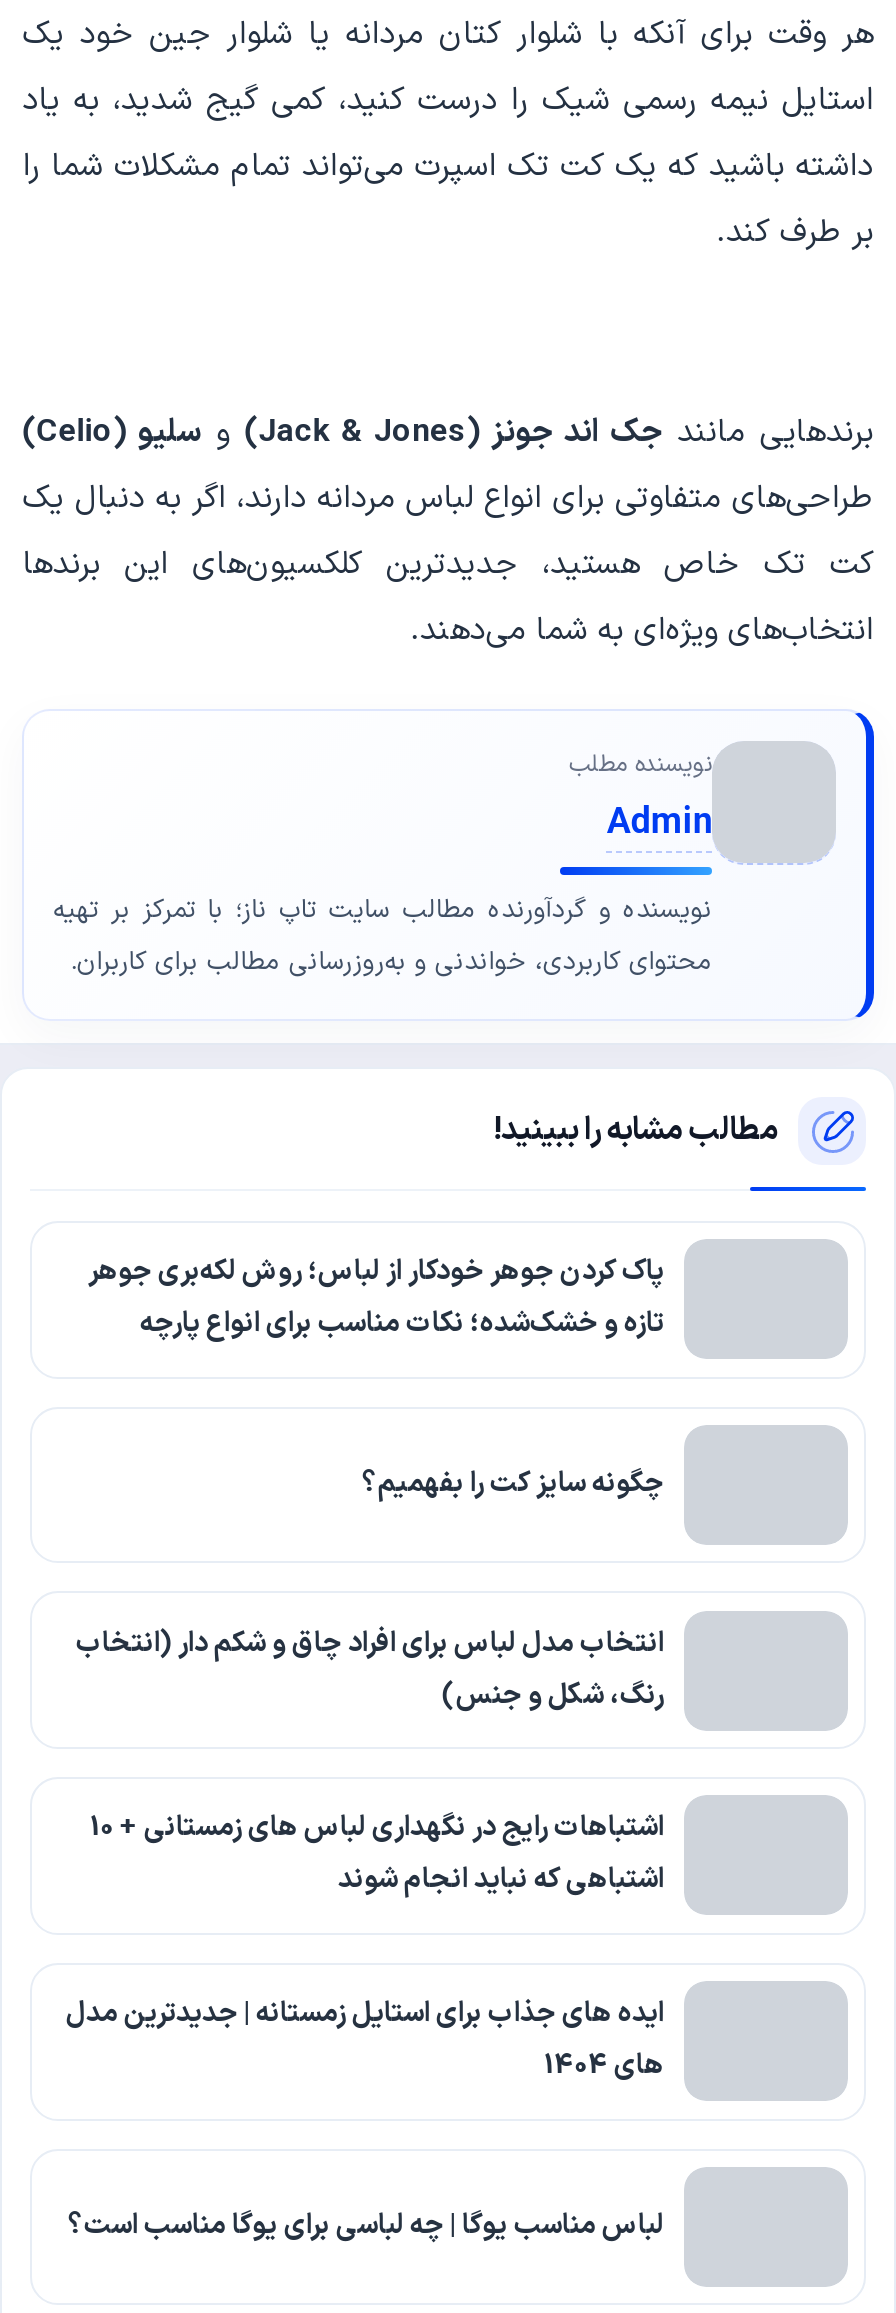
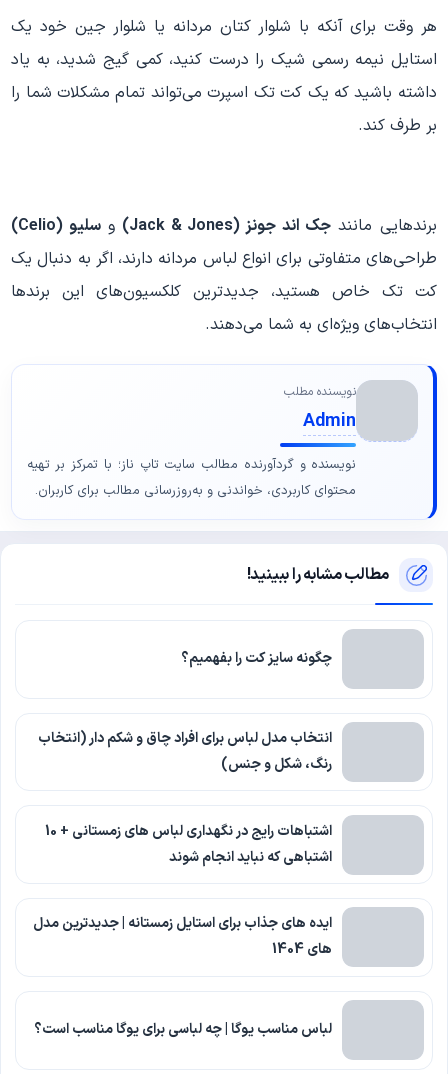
[88,1251,664,1345] پاک کردن جوهر خودکار از لباس؛ روش لکه‌بری جوهر | تازه و خشک‌شده؛ نکات مناسب برای انواع پارچه -> none

